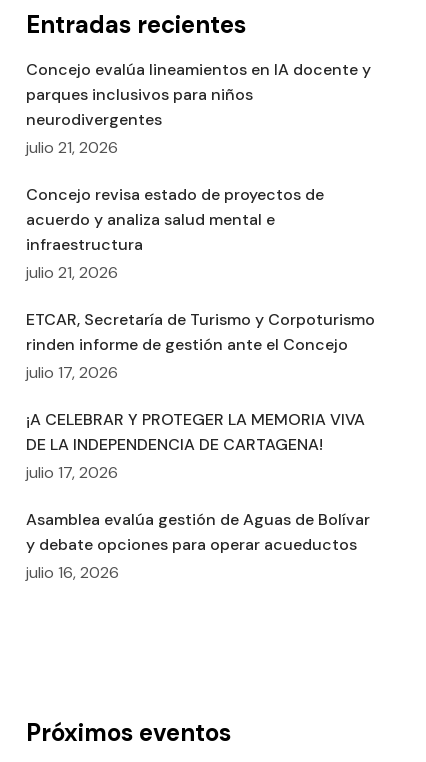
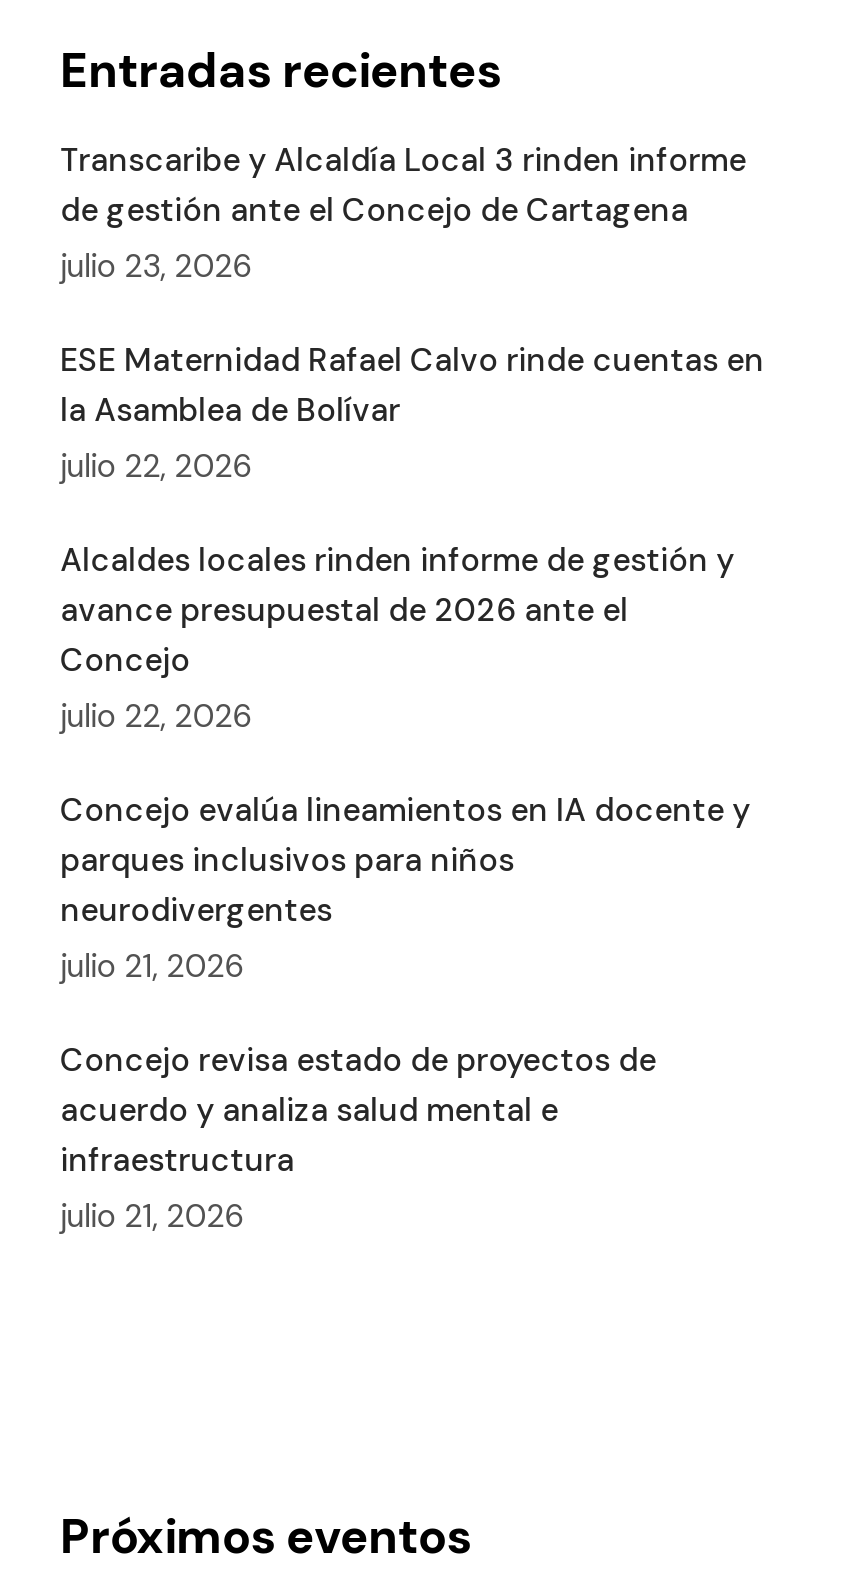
none -> [60,139,764,737] Transcaribe y Alcaldía Local 3 rinden informe | de gestión ante el Concejo de Cartagena | julio 23, 2026 | ESE Maternidad Rafael Calvo rinde cuentas en | la Asamblea de Bolívar | julio 22, 2026 | Alcaldes locales rinden informe de gestión y | avance presupuestal de 2026 ante el | Concejo | julio 22, 2026
moved [26,59,371,283] -> [60,789,750,1237]: Concejo evalúa lineamientos en IA docente y | parques inclusivos para niños | neurodivergentes | julio 21, 2026 | Concejo revisa estado de proyectos de | acuerdo y analiza salud mental e | infraestructura | julio 21, 2026
[26,309,375,583] ETCAR, Secretaría de Turismo y Corpoturismo | rinden informe de gestión ante el Concejo | julio 17, 2026 | ¡A CELEBRAR Y PROTEGER LA MEMORIA VIVA | DE LA INDEPENDENCIA DE CARTAGENA! | julio 17, 2026 | Asamblea evalúa gestión de Aguas de Bolívar | y debate opciones para operar acueductos | julio 16, 2026 -> none

